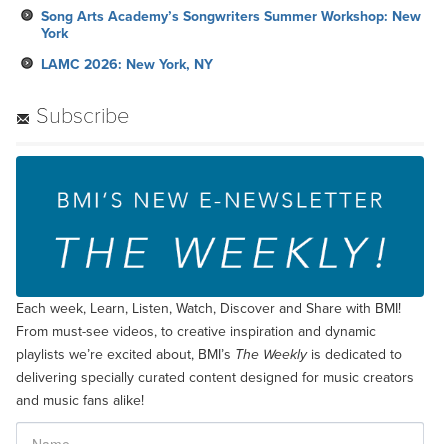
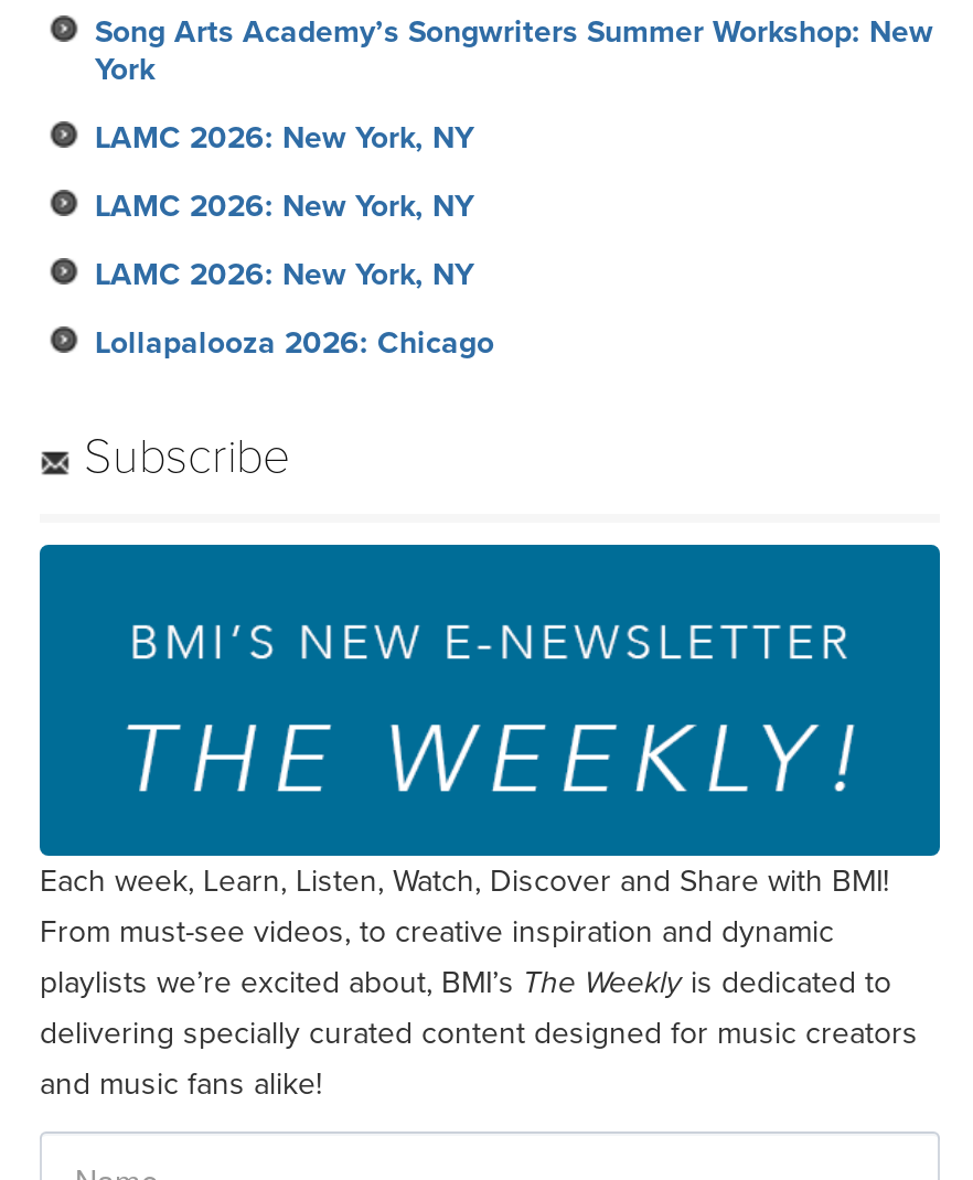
none -> [95,187,494,361] LAMC 2026: New York, NY | LAMC 2026: New York, NY | Lollapalooza 2026: Chicago

